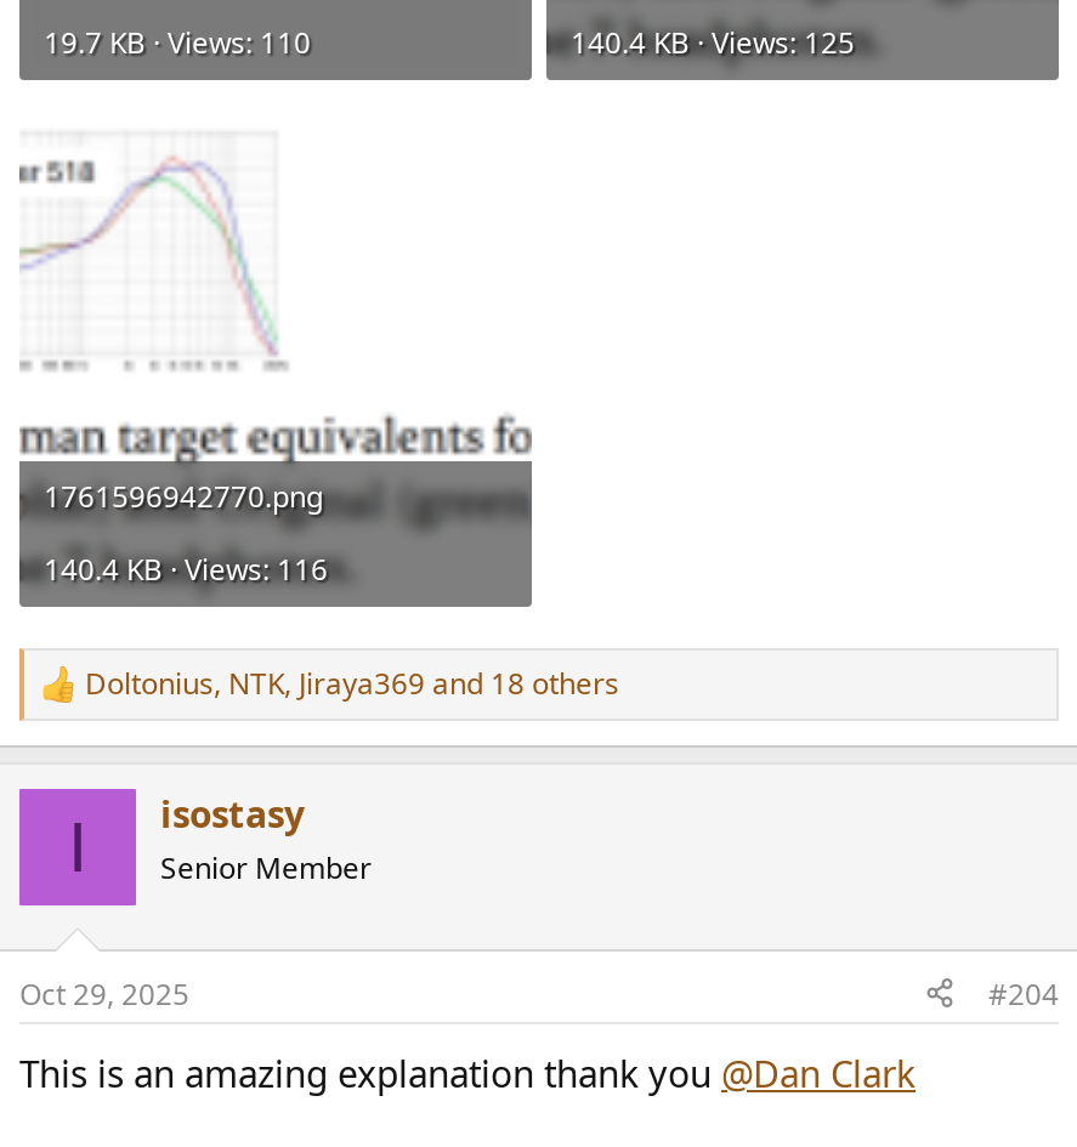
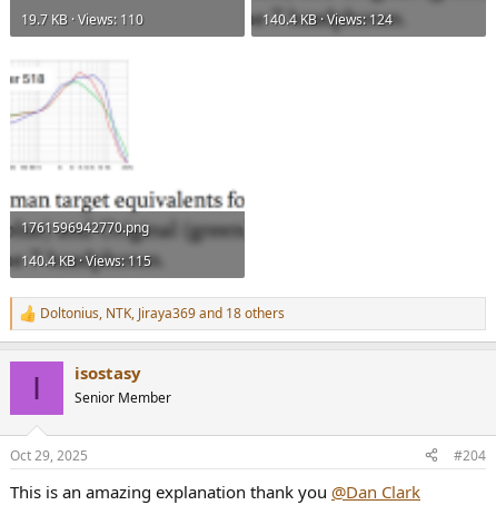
[571,21,855,62] 140.4 KB · Views: 125 -> [262,10,393,29] 140.4 KB · Views: 124
[44,548,328,589] 140.4 KB · Views: 116 -> [21,251,151,270] 140.4 KB · Views: 115

